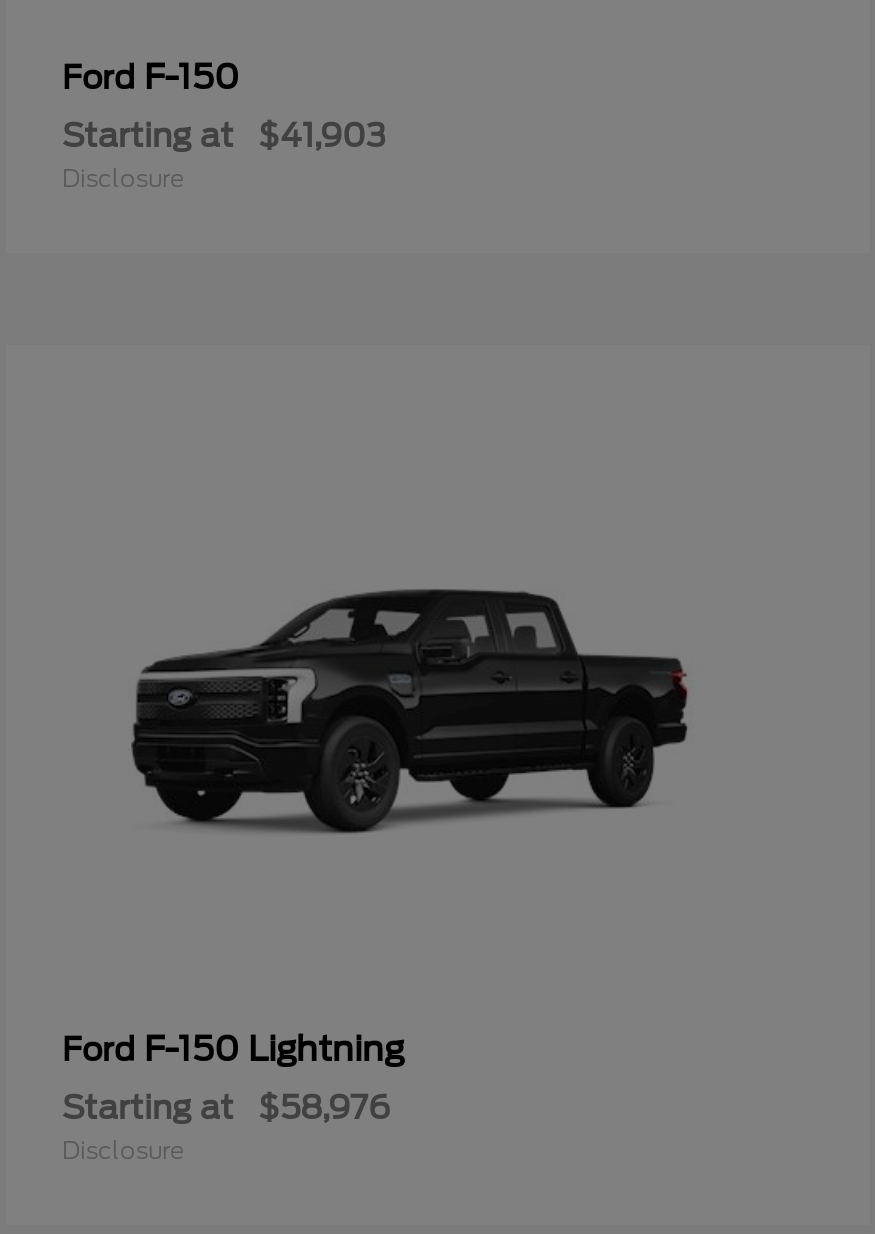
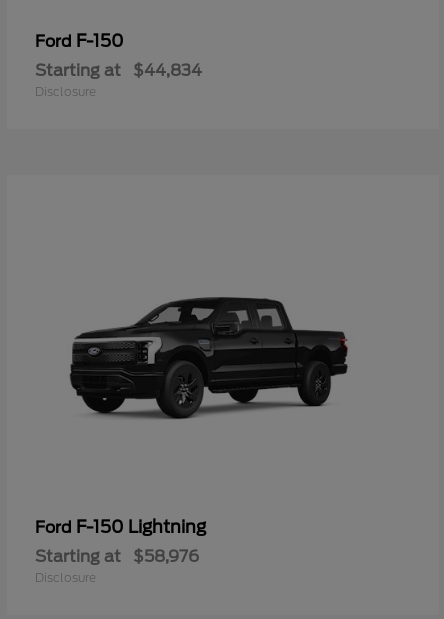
[62,117,386,155] Starting at $41,903 -> [35,61,202,80] Starting at $44,834

